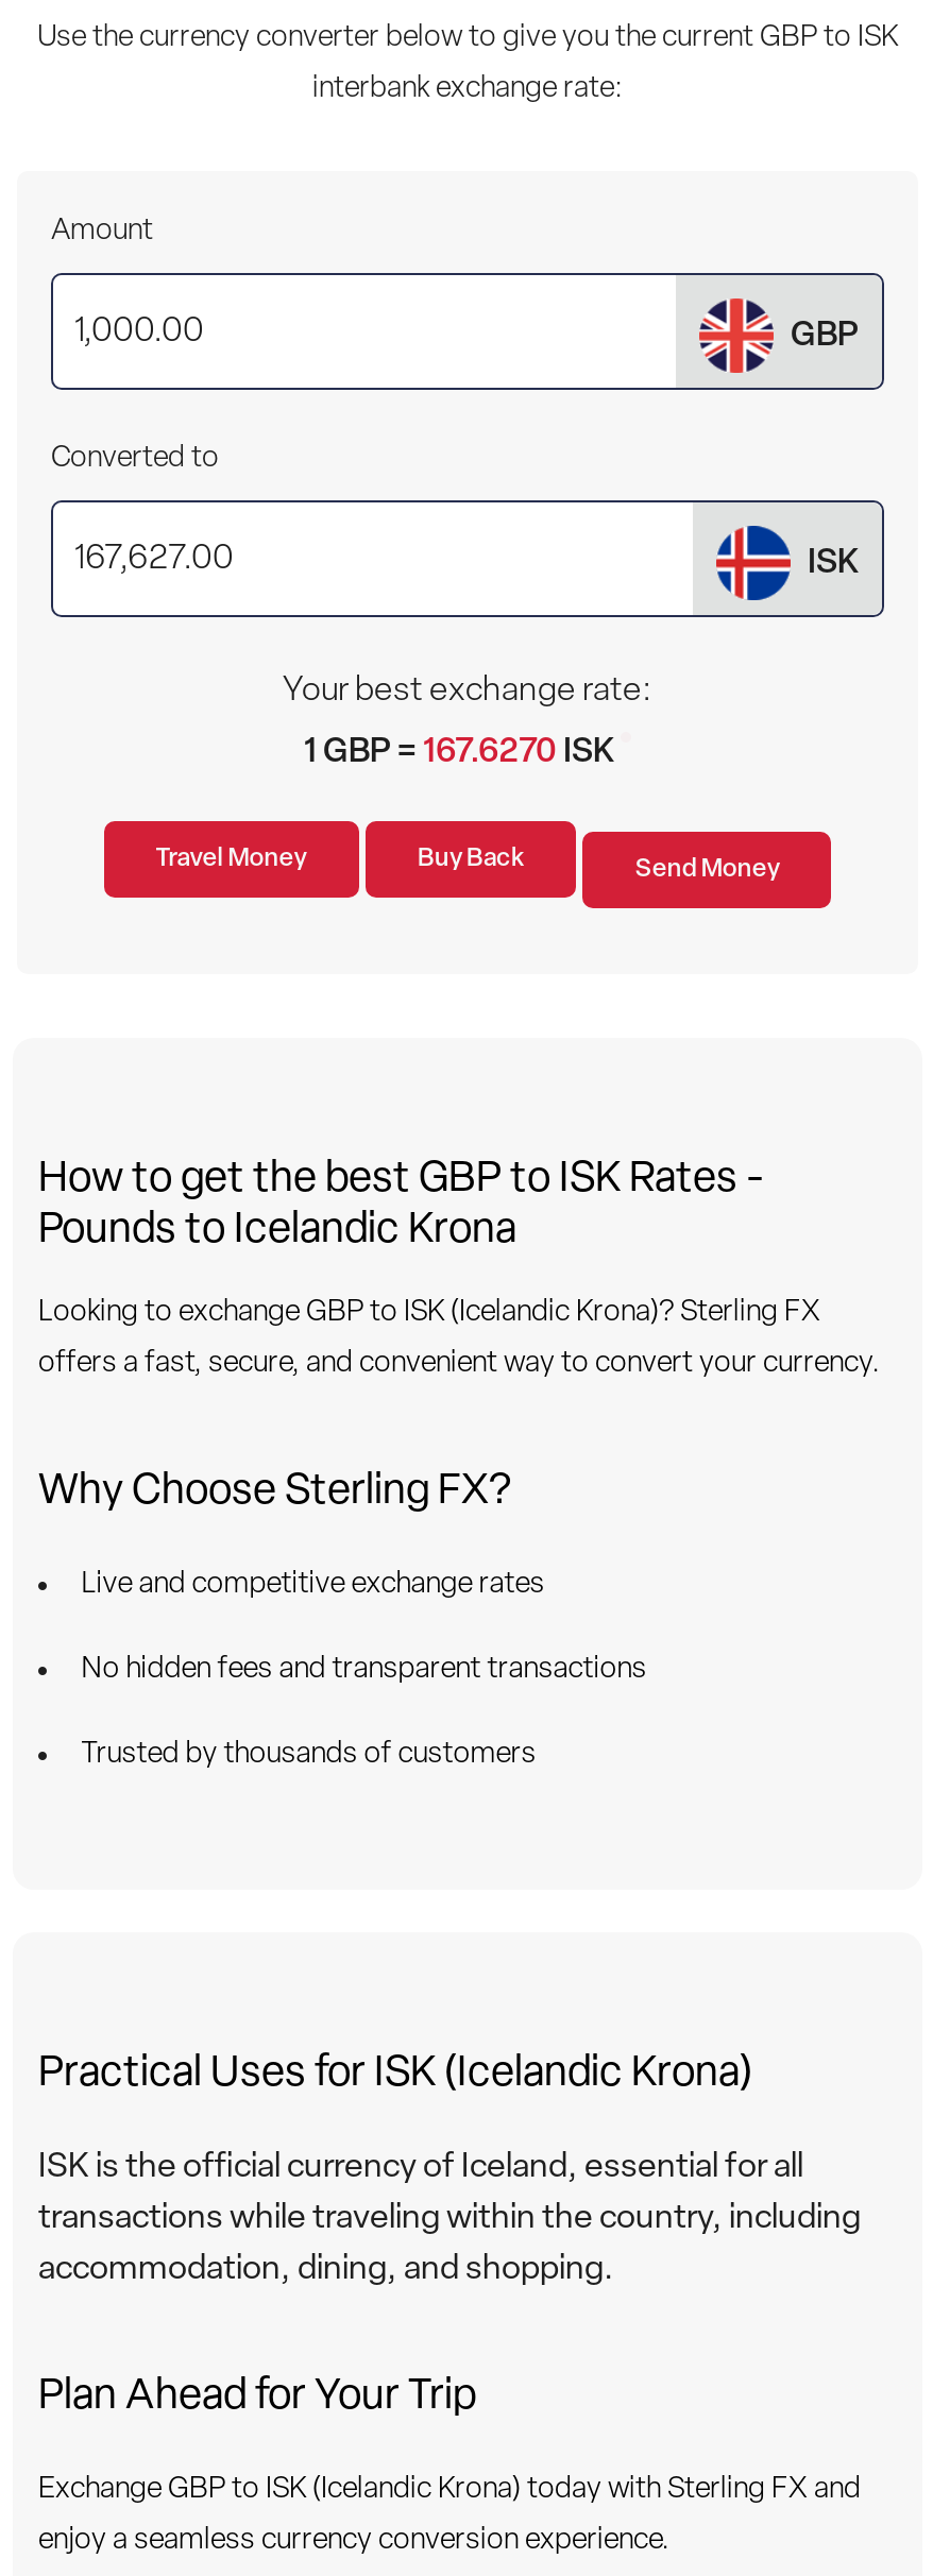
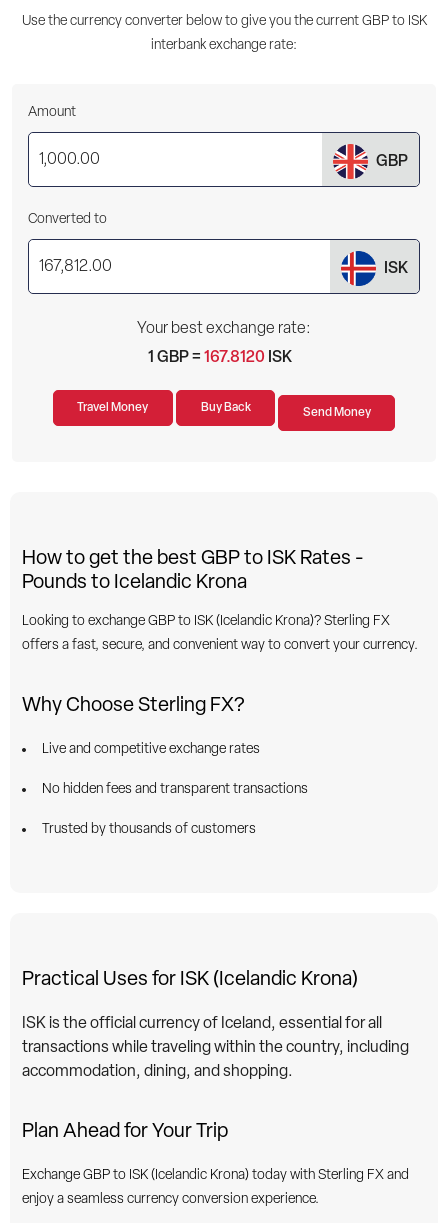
[304,736,614,770] 1 GBP = 167.6270 ISK -> [148,350,292,366] 1 GBP = 167.8120 ISK

